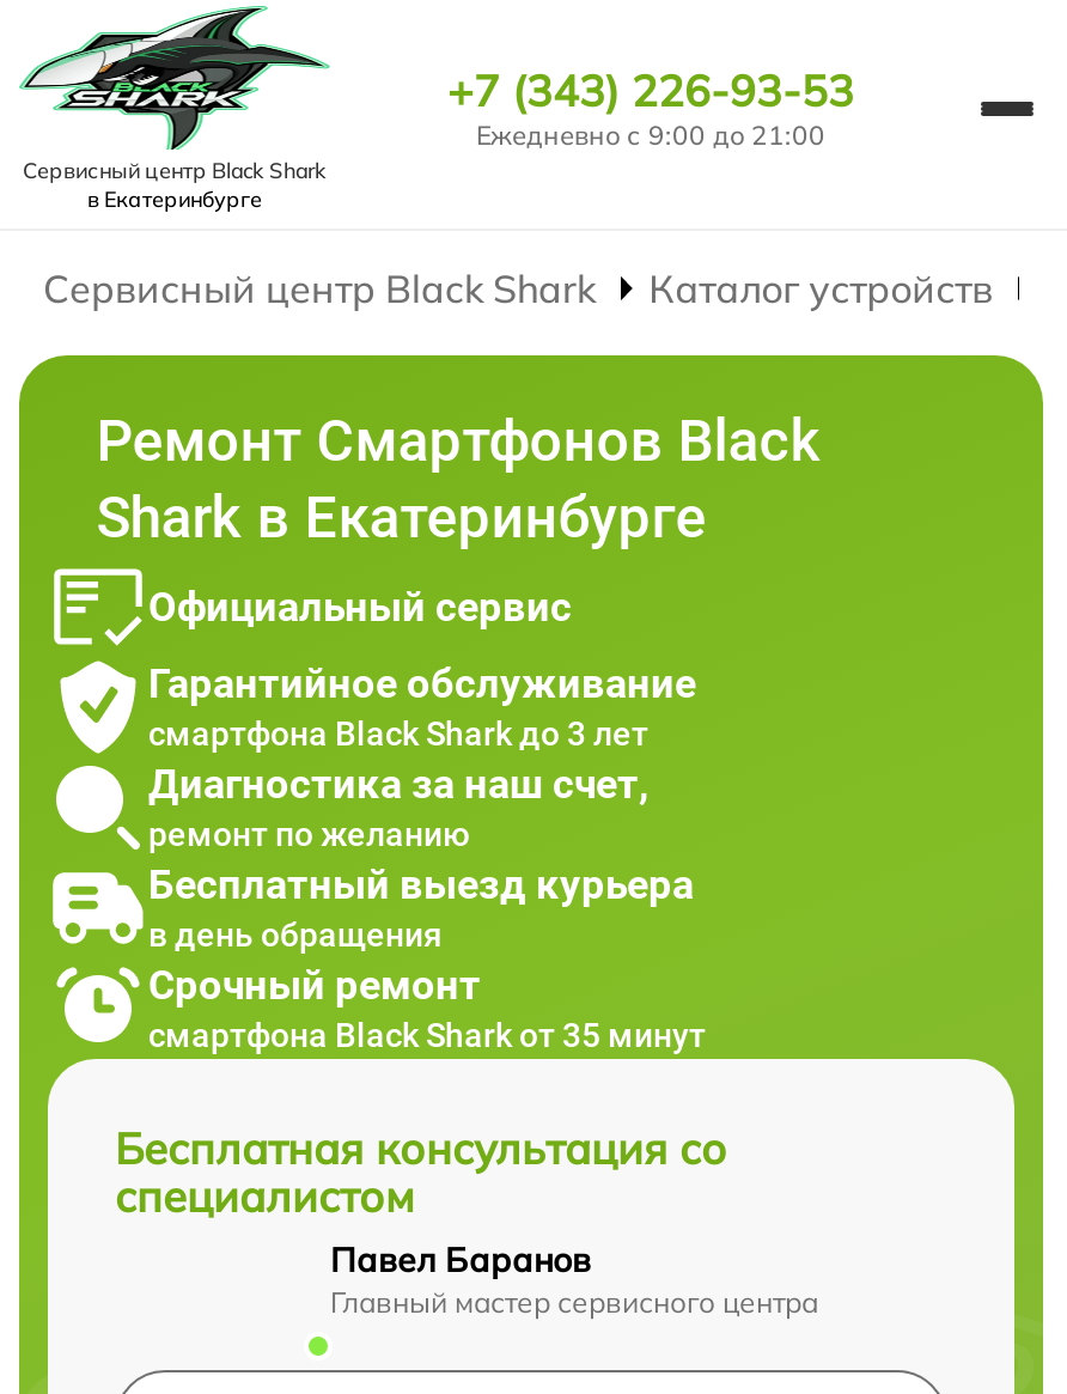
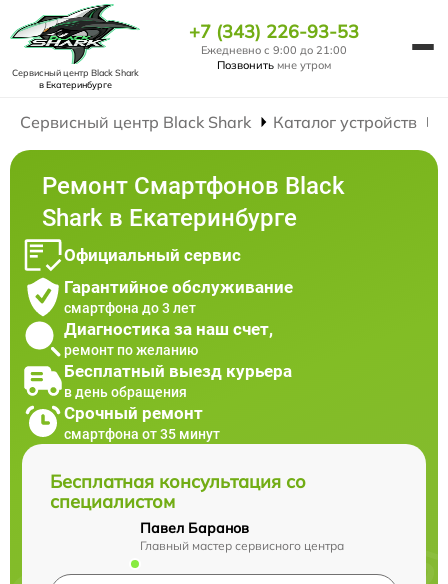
none -> [217,58,331,72] Позвонить мне утром
[148,713,648,751] смартфона Black Shark до 3 лет -> [64,299,196,315] смартфона до 3 лет
[148,1015,706,1053] смартфона Black Shark от 35 минут -> [64,425,220,441] смартфона от 35 минут

